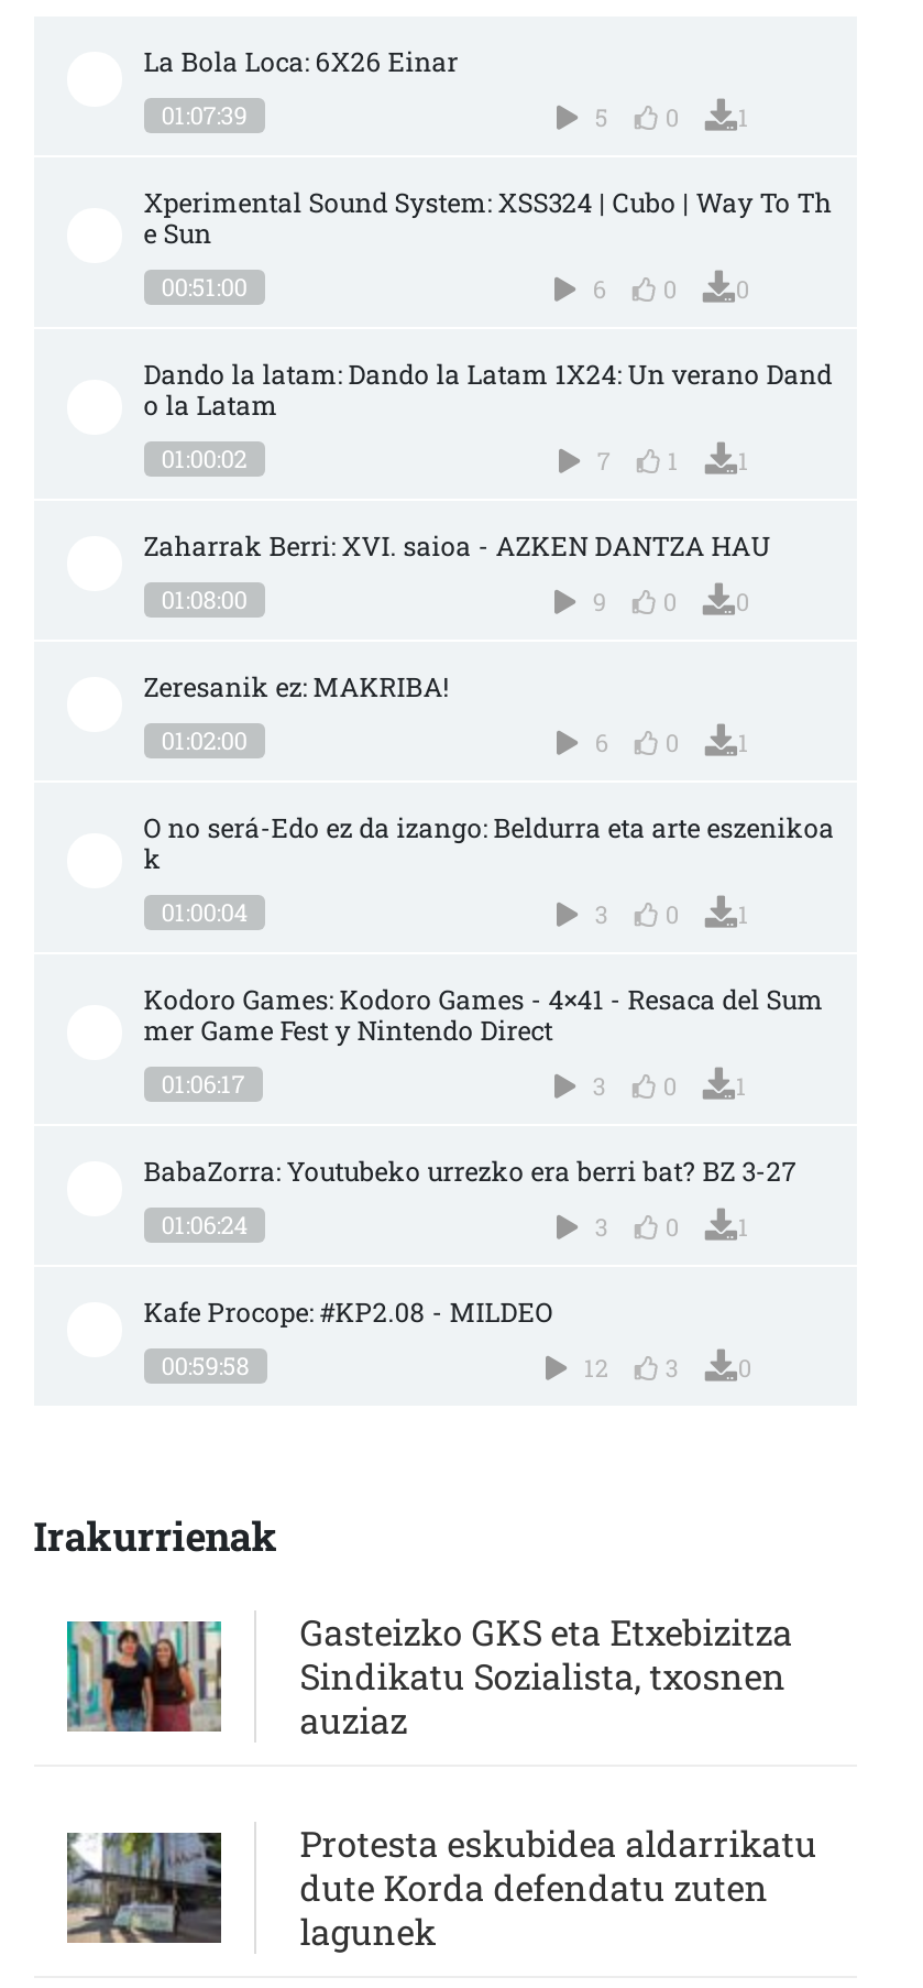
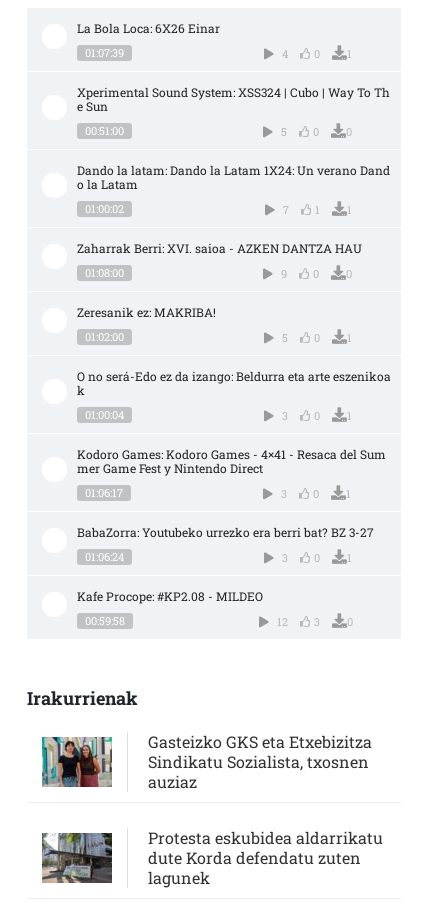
[595,99,608,132] 5 -> [282,45,288,60] 4
[593,271,749,304] 6 0 0 -> [281,123,352,138] 5 0 0
[595,724,608,757] 6 -> [282,329,288,344] 5

